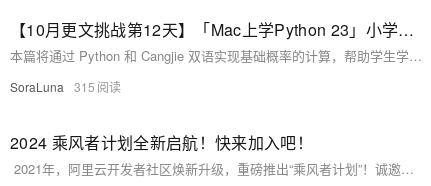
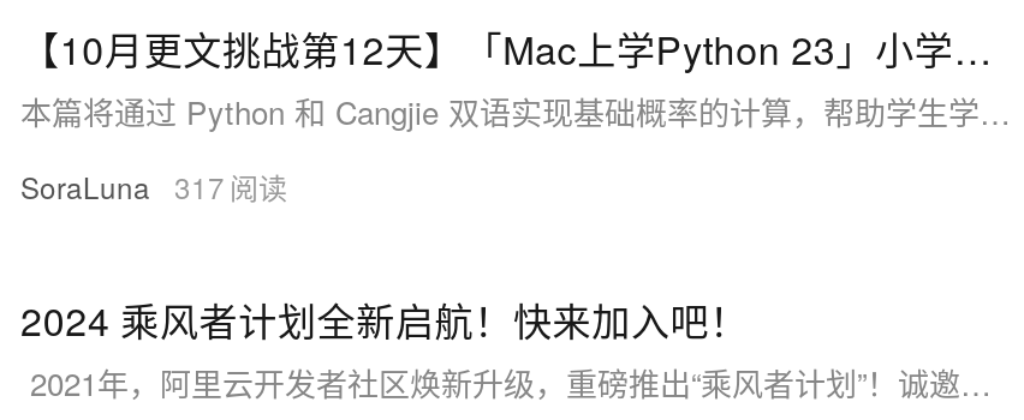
[10,78,95,95] SoraLuna 315 -> [20,166,225,207] SoraLuna 317

